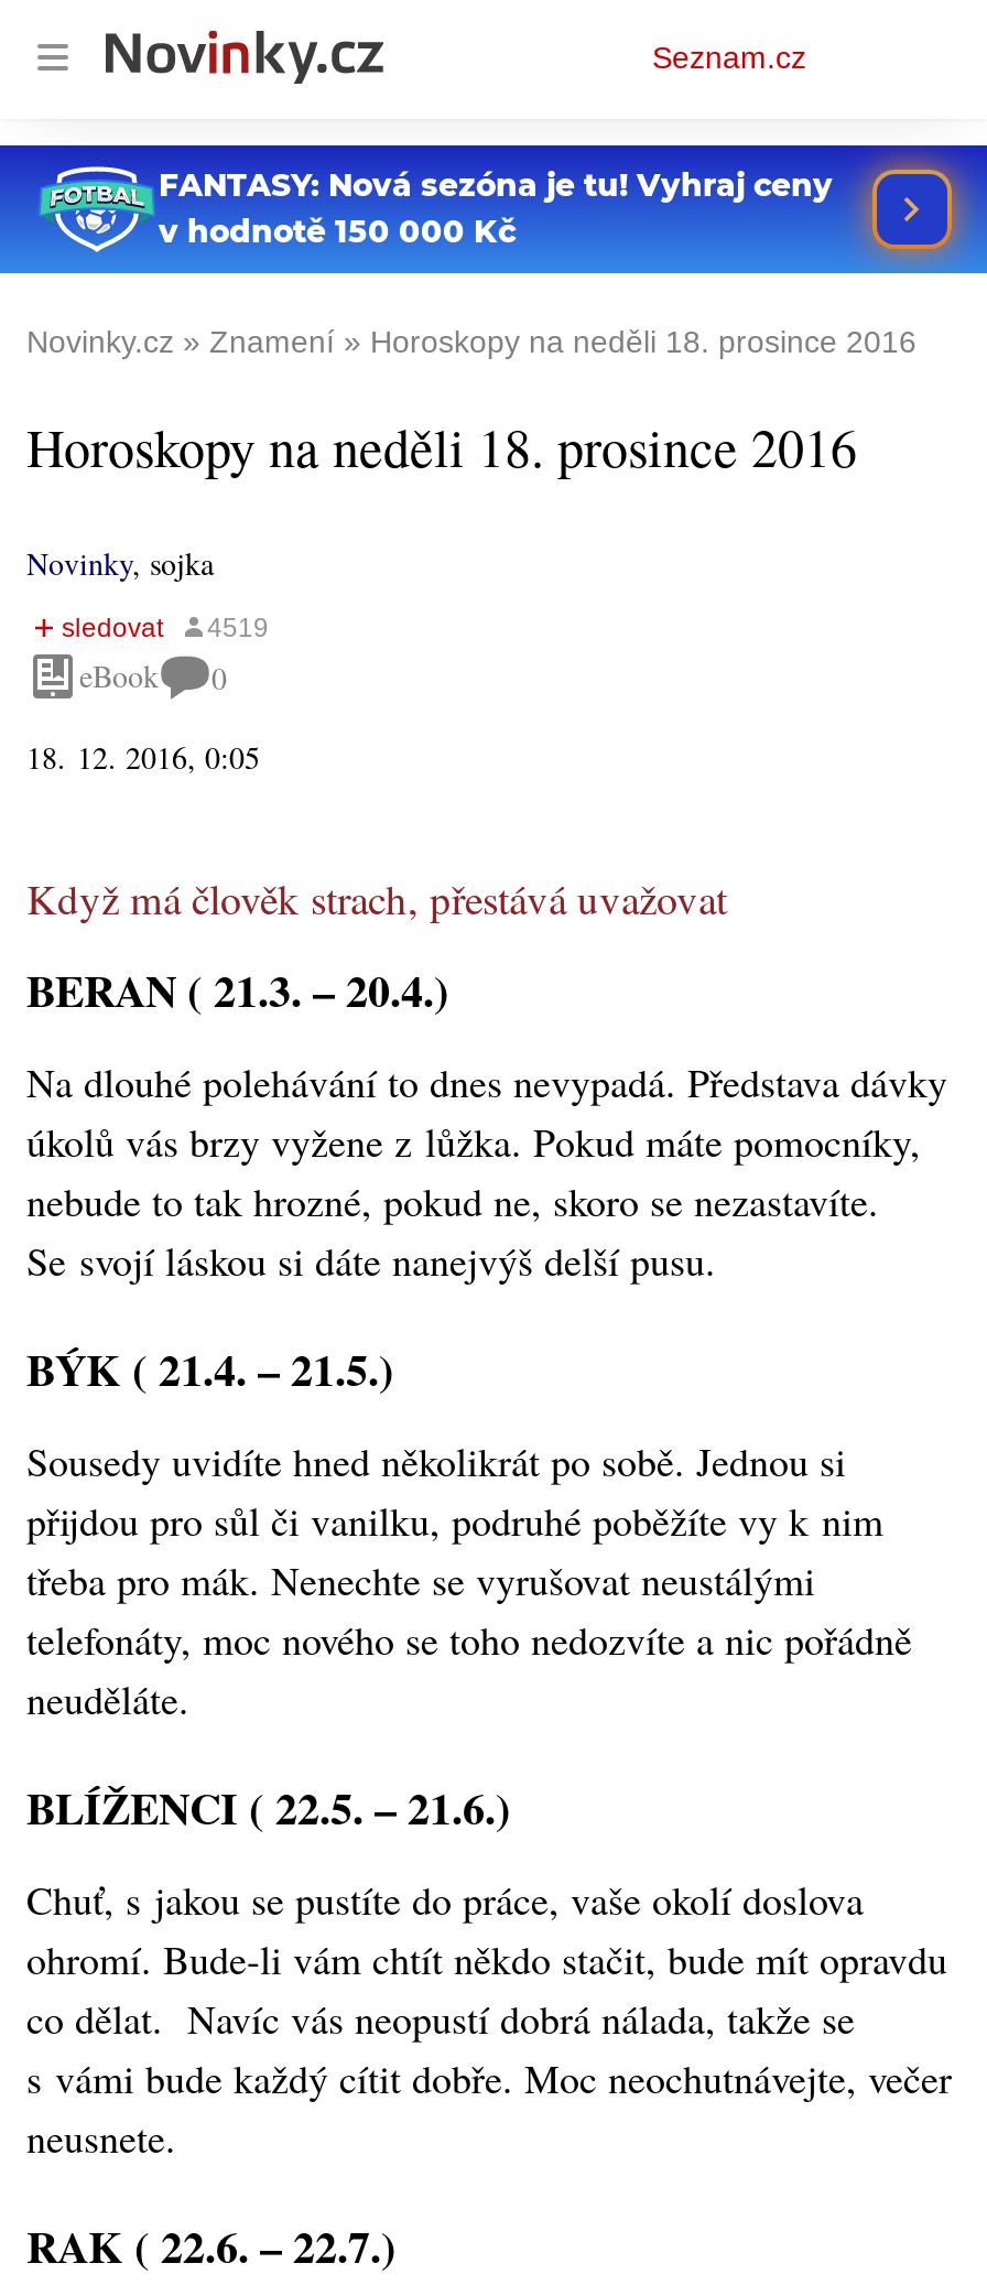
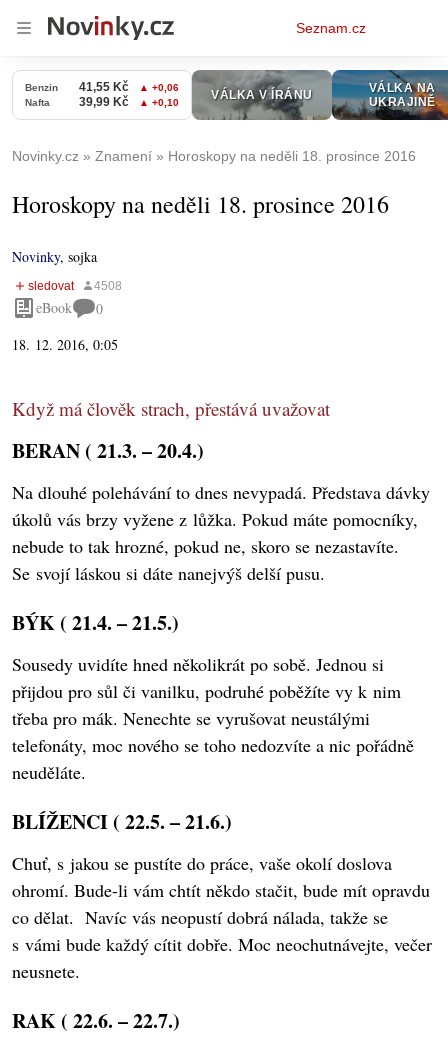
[7,143,980,275] [image] -> [3,68,445,125] [image]

